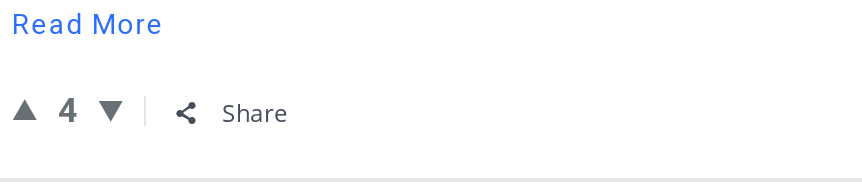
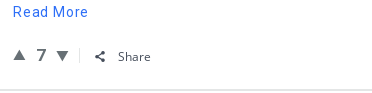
[58,90,78,130] 4 -> [36,45,46,65] 7

